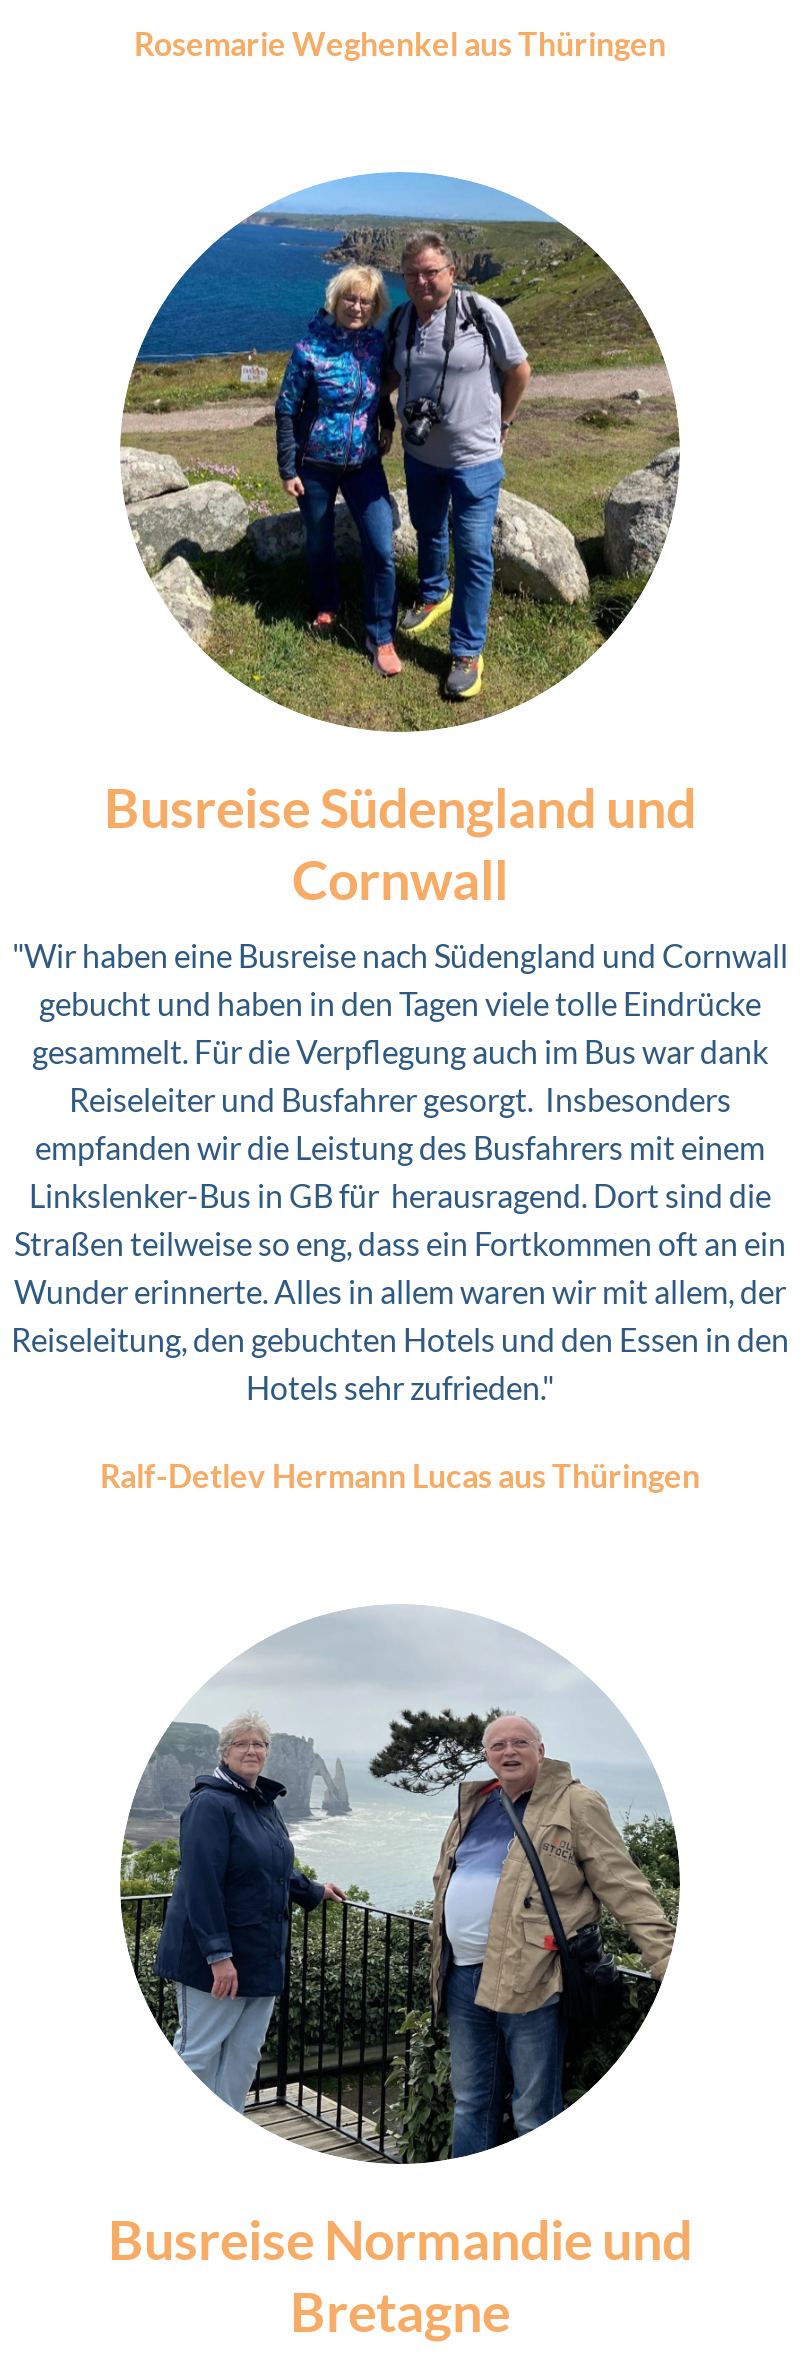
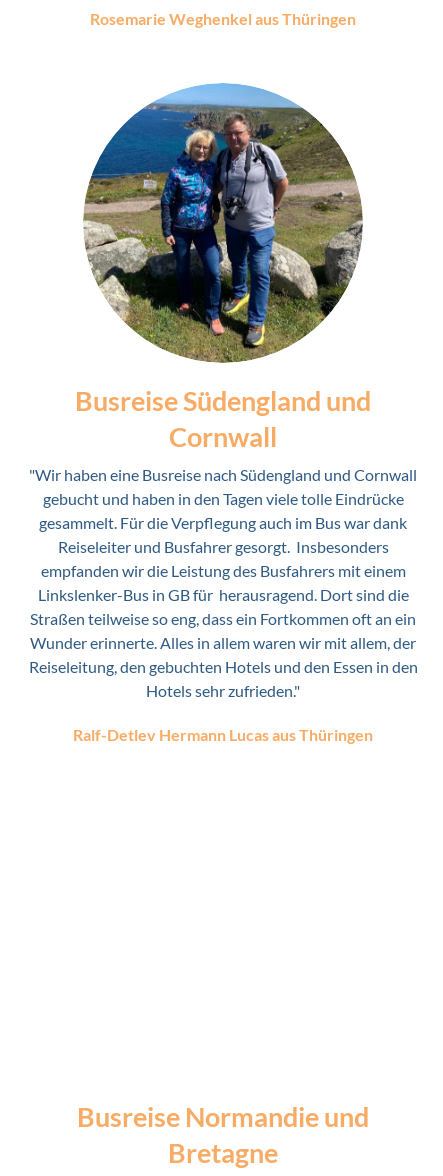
[118,1604,682,2166] [image] -> none

